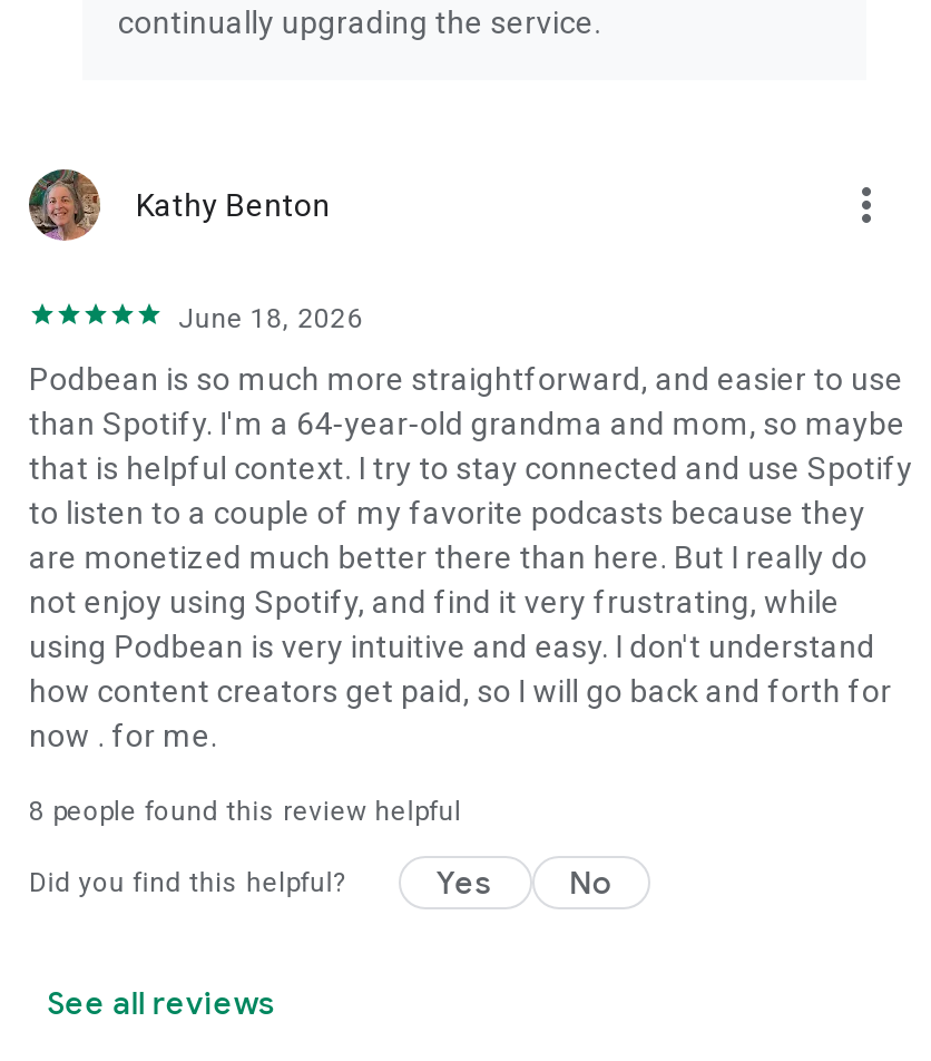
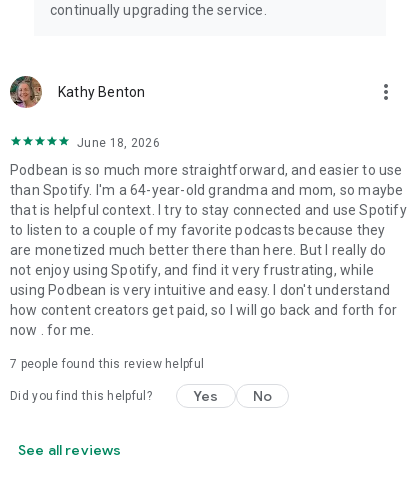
[29,796,461,827] 8 people found this review helpful -> [10,357,204,371] 7 people found this review helpful

